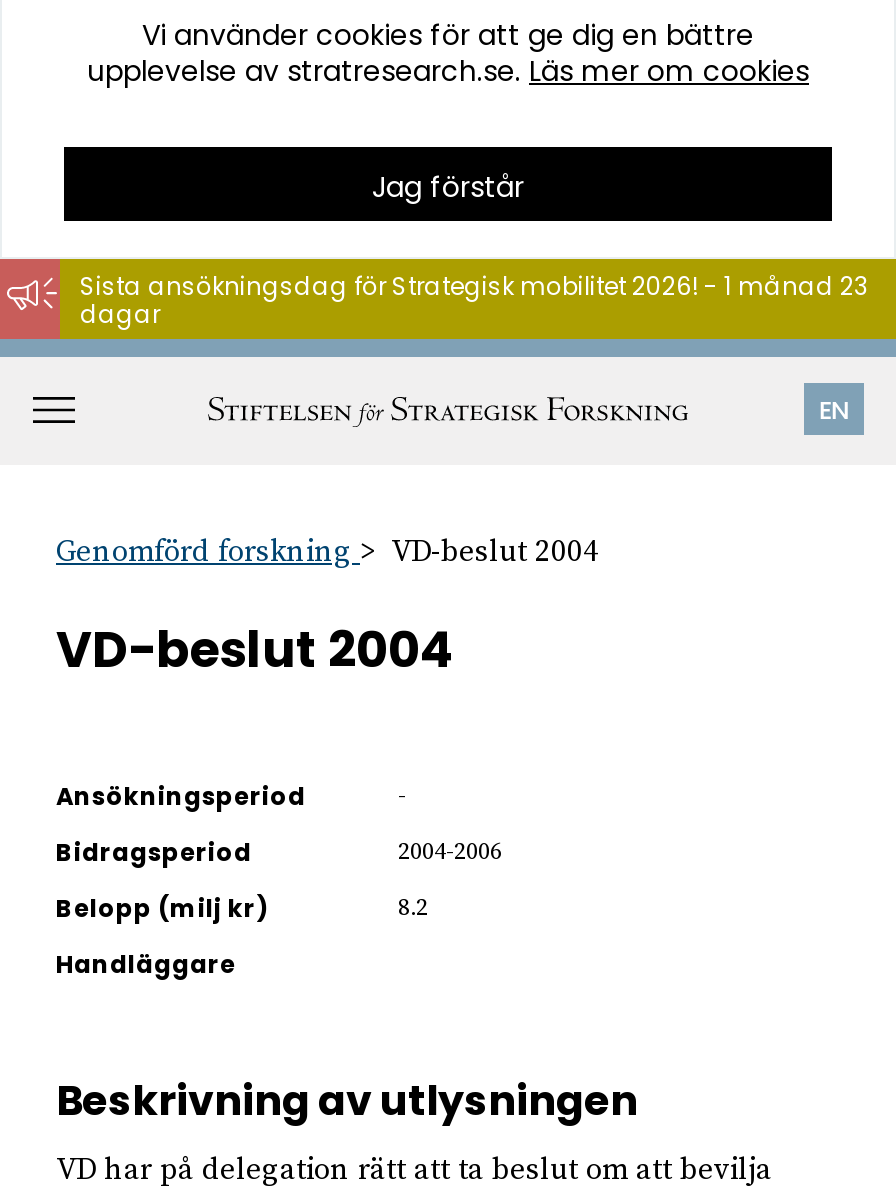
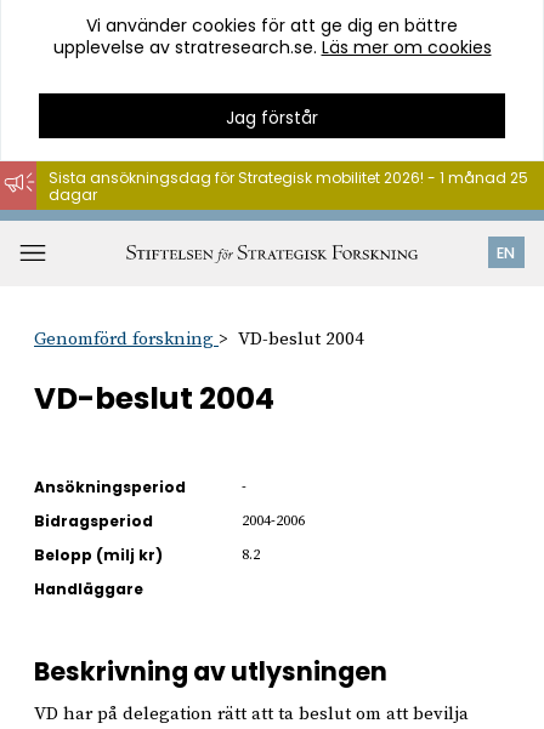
[80,269,868,303] Sista ansökningsdag för Strategisk mobilitet 2026! - 1 månad 23 -> [49,167,528,188] Sista ansökningsdag för Strategisk mobilitet 2026! - 1 månad 25

